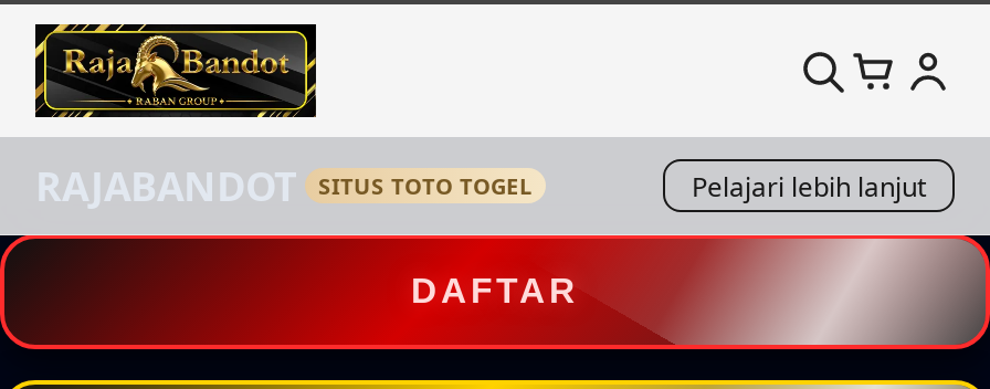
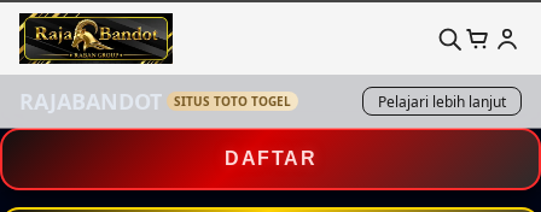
[656,236,983,347] [image] -> [360,129,537,188] [image]

